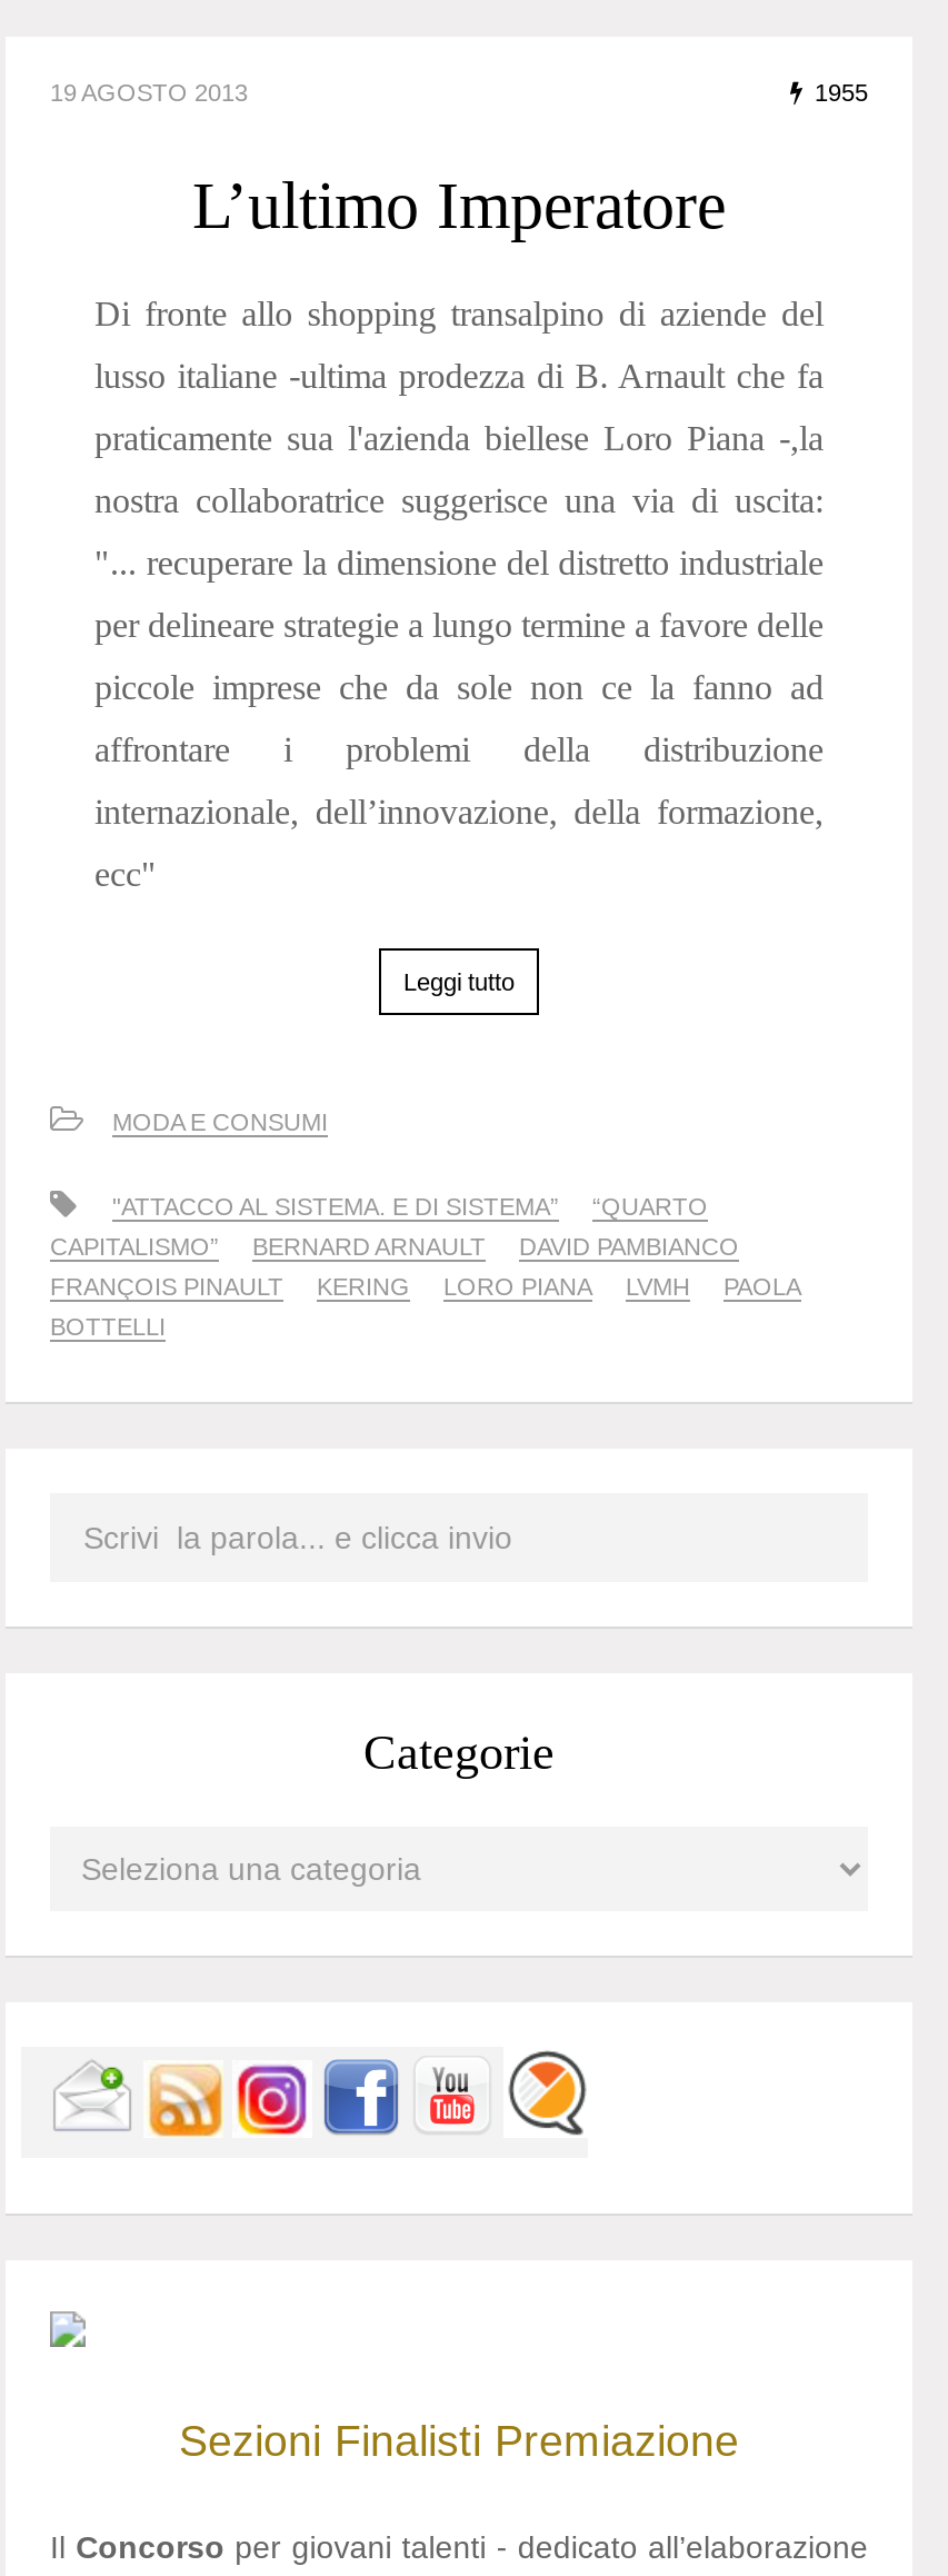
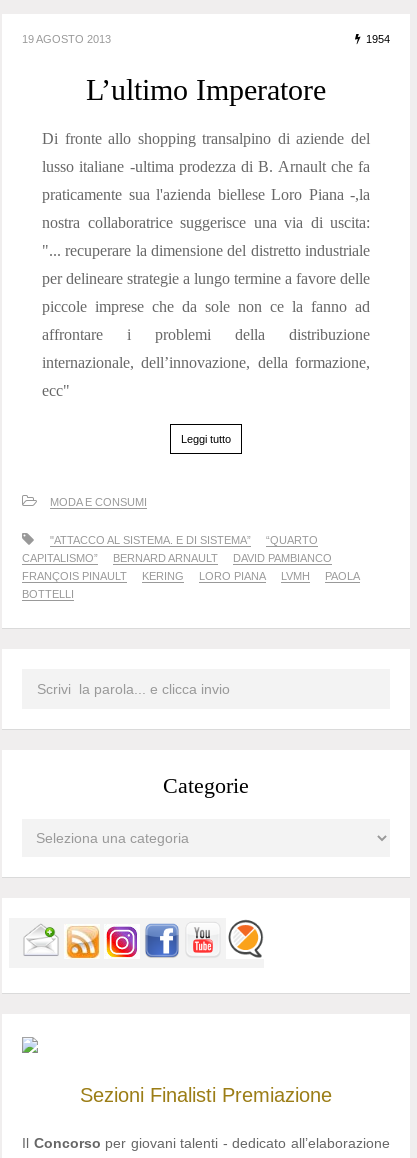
[815,79,868,106] 1955 -> [366,33,390,45] 1954

